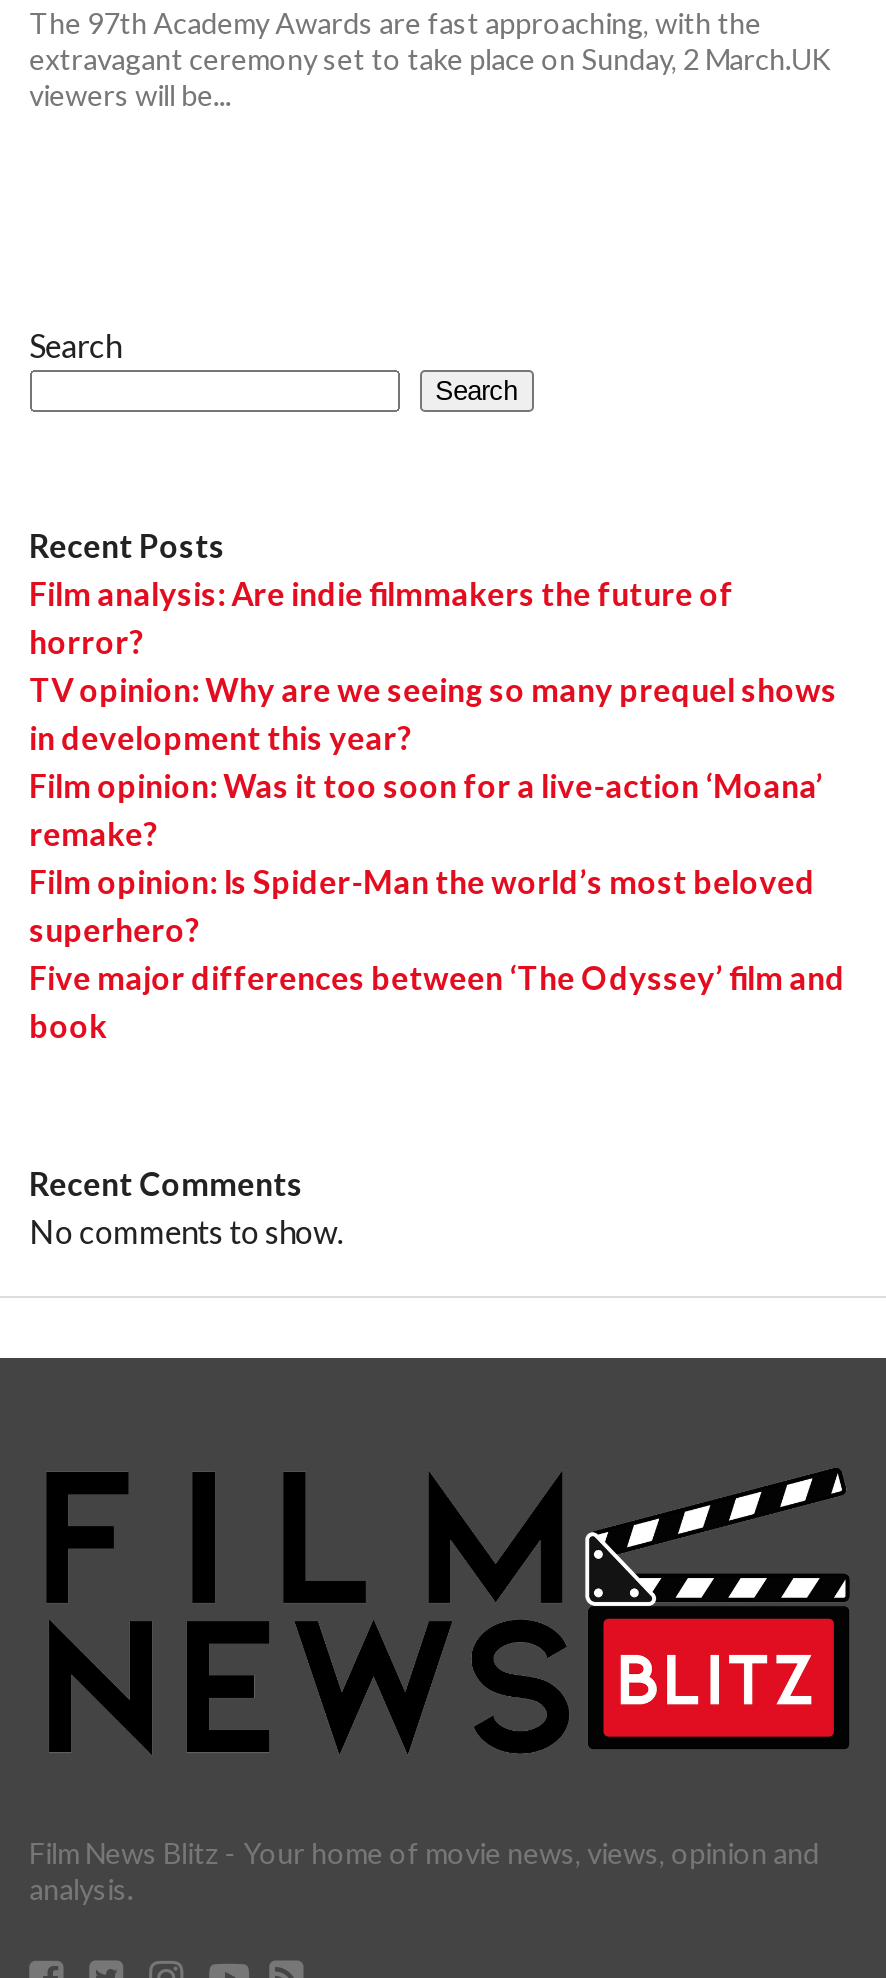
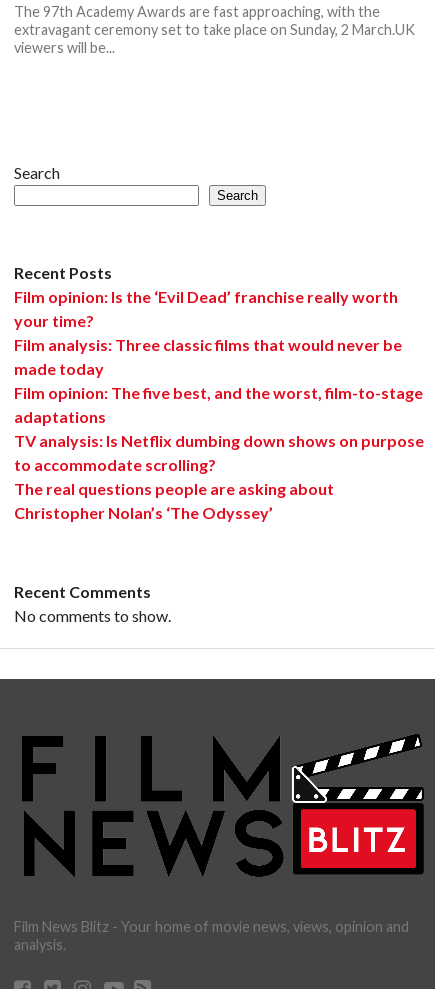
[29,574,845,1044] Film analysis: Are indie filmmakers the future of | horror? | TV opinion: Why are we seeing so many prequel shows | in development this year? | Film opinion: Was it too soon for a live-action ‘Moana’ | remake? | Film opinion: Is Spider-Man the world’s most beloved | superhero? | Five major differences between ‘The Odyssey’ film and | book -> [14,287,424,522] Film opinion: Is the ‘Evil Dead’ franchise really worth | your time? | Film analysis: Three classic films that would never be | made today | Film opinion: The five best, and the worst, film-to-stage | adaptations | TV analysis: Is Netflix dumbing down shows on purpose | to accommodate scrolling? | The real questions people are asking about | Christopher Nolan’s ‘The Odyssey’

